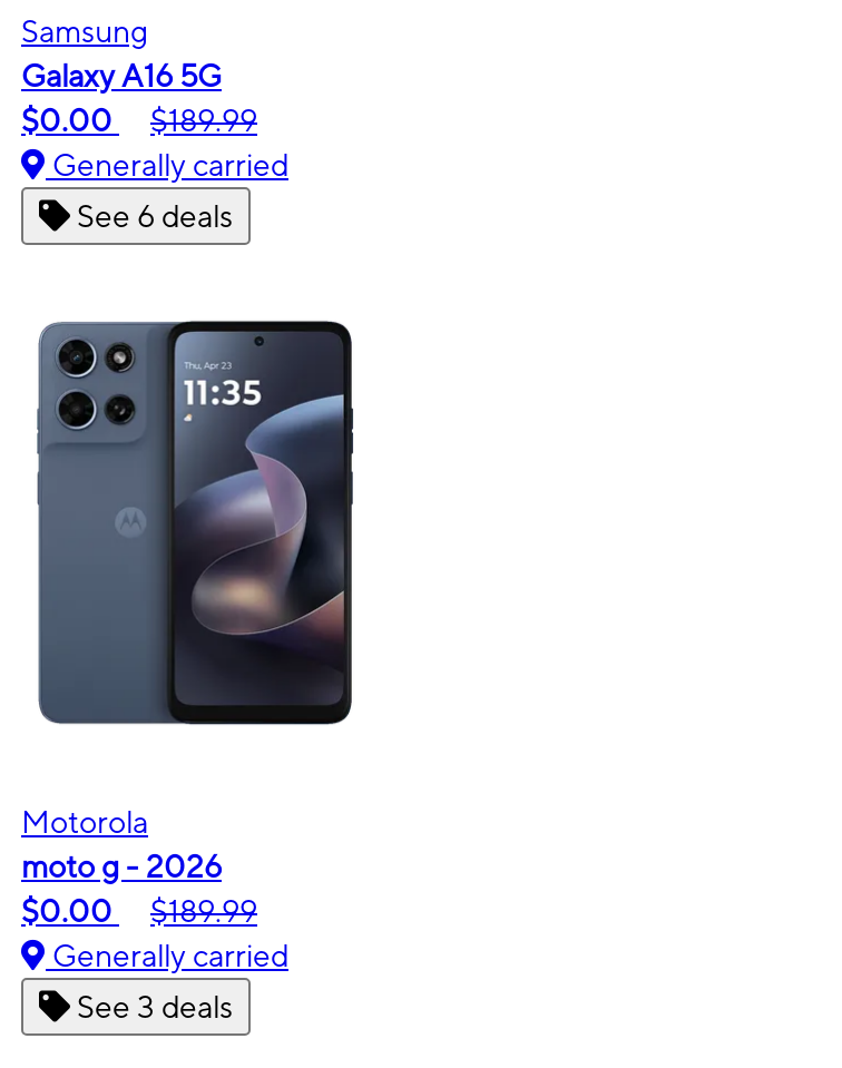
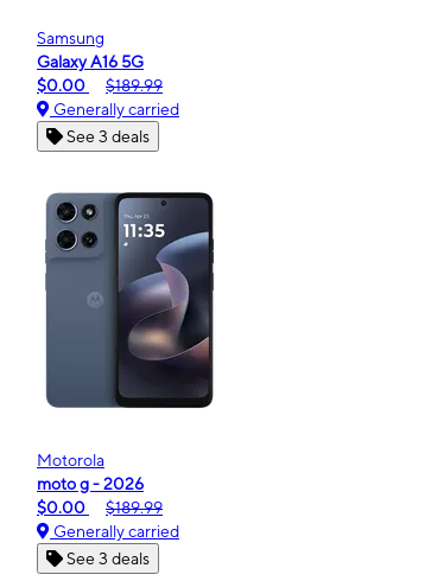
[77,197,233,233] See 6 deals -> [66,127,150,146] See 3 deals

